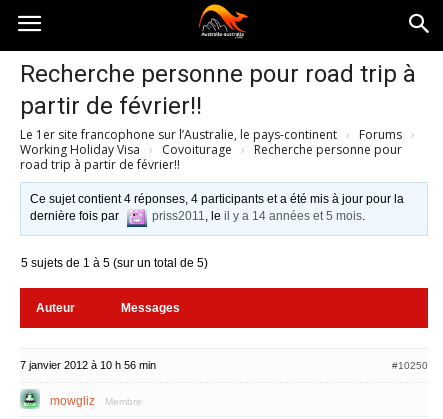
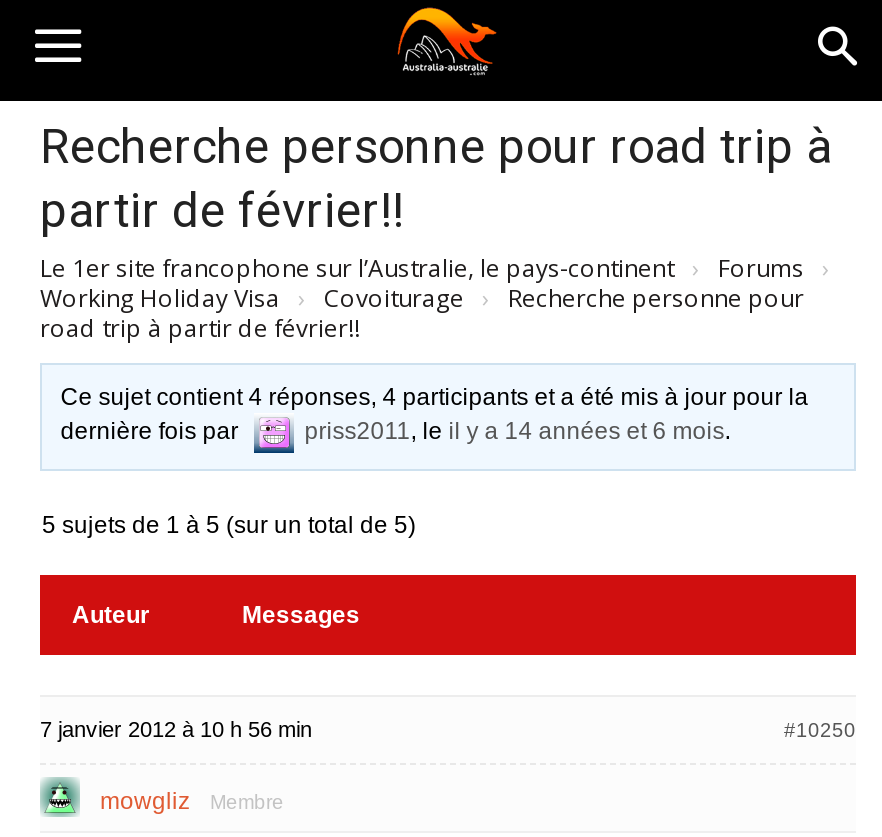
[152,209,365,223] priss2011, le il y a 14 années et 5 mois. -> [304,417,730,445] priss2011, le il y a 14 années et 6 mois.

